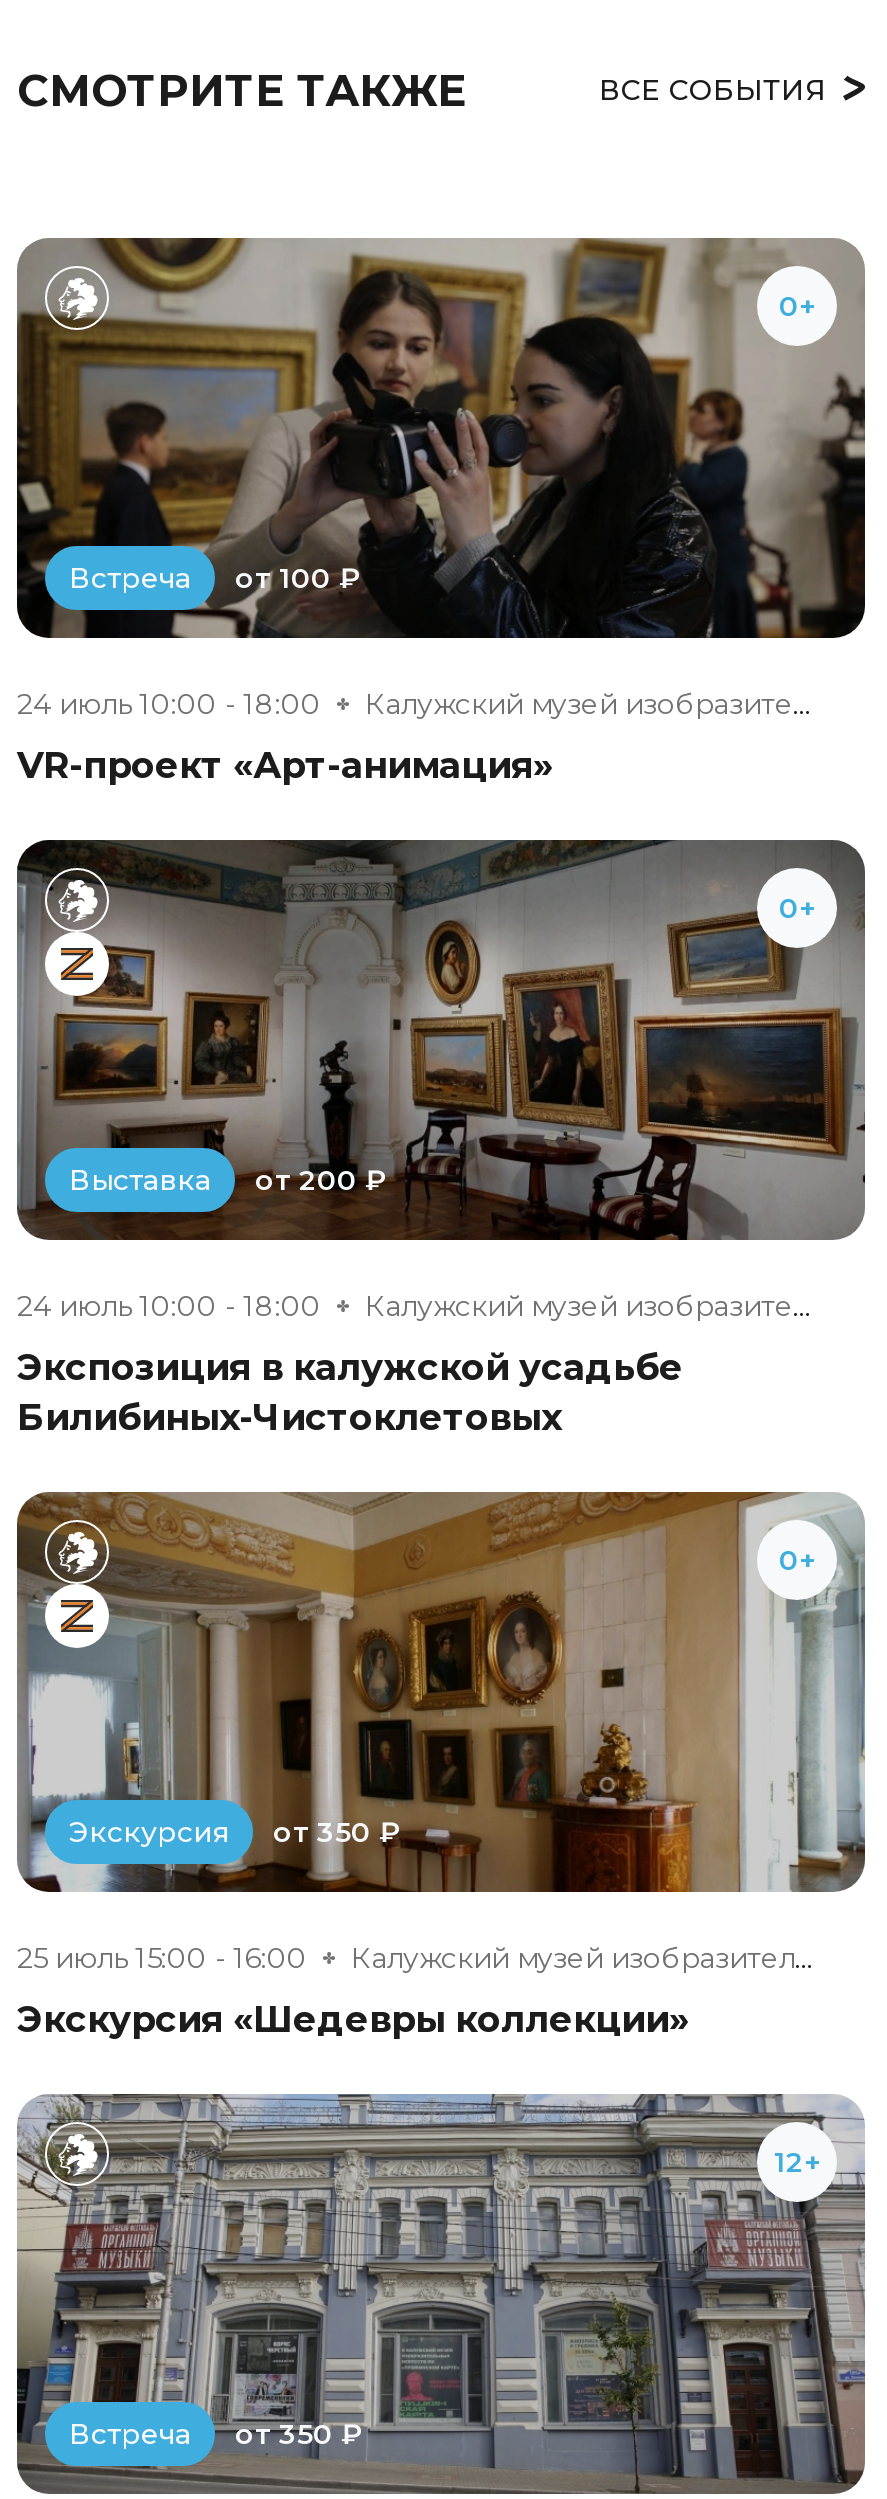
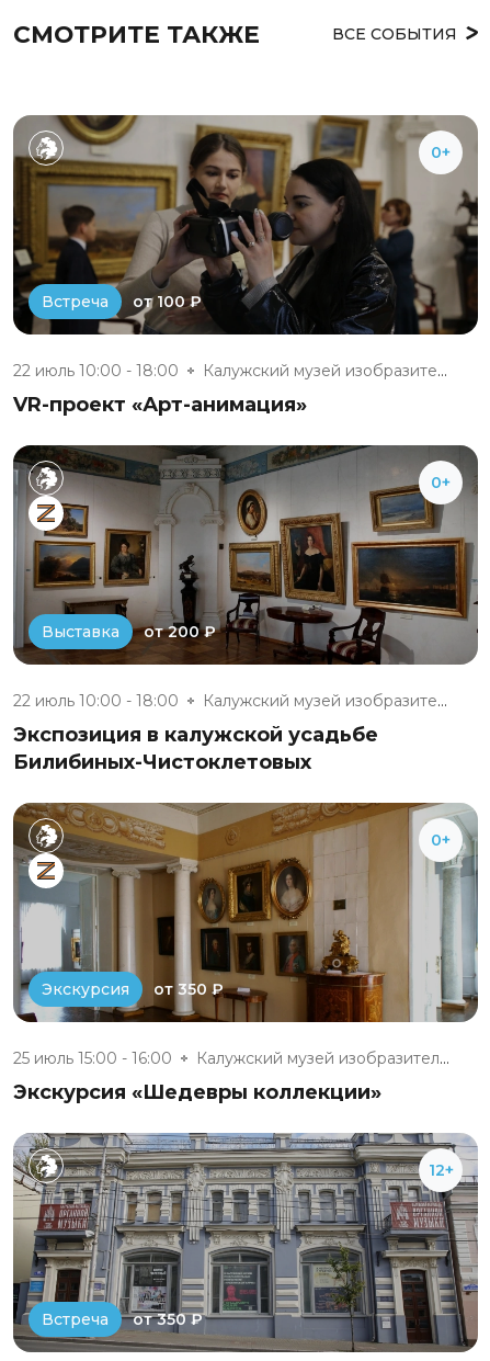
[17,686,321,722] 24 июль 10:00 - 18:00 -> [13,361,179,381] 22 июль 10:00 - 18:00
[17,1288,321,1324] 24 июль 10:00 - 18:00 -> [13,691,179,711] 22 июль 10:00 - 18:00

